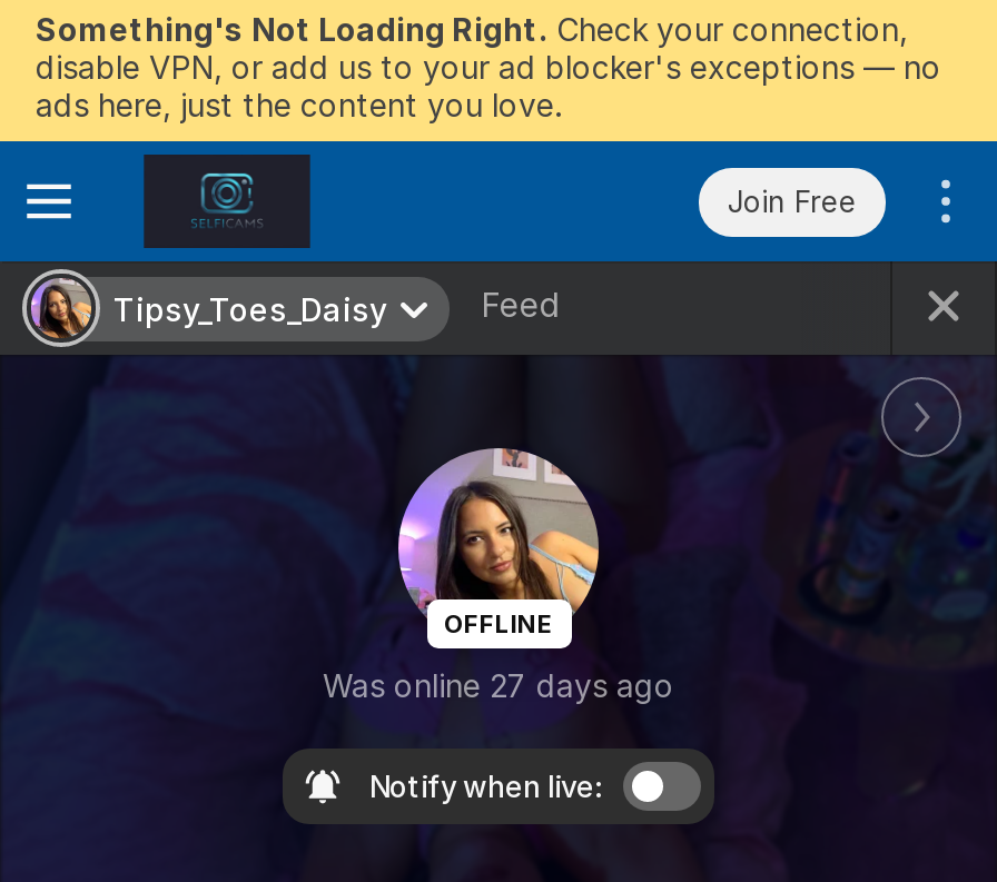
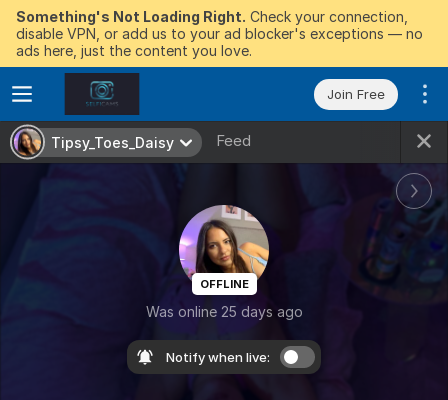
[323,665,674,703] Was online 27 days ago -> [145,302,302,319] Was online 25 days ago

